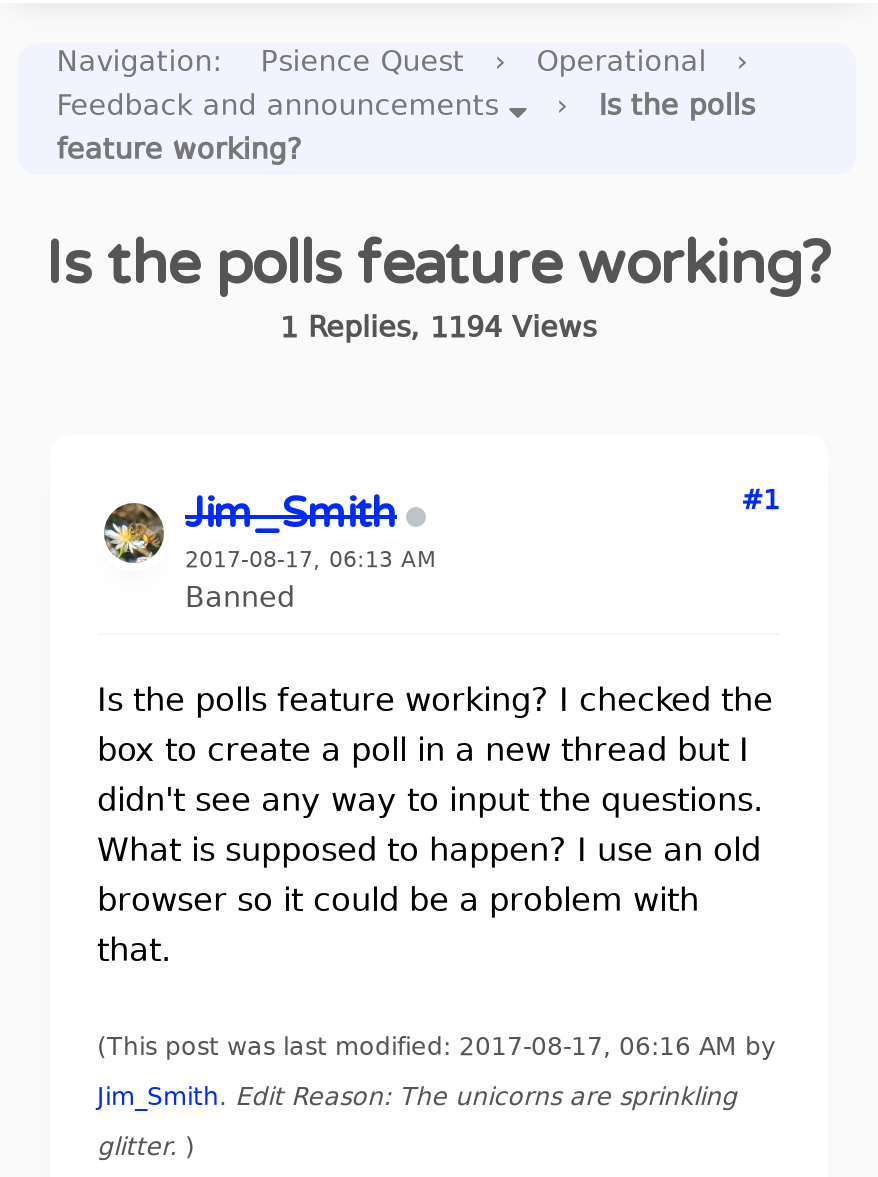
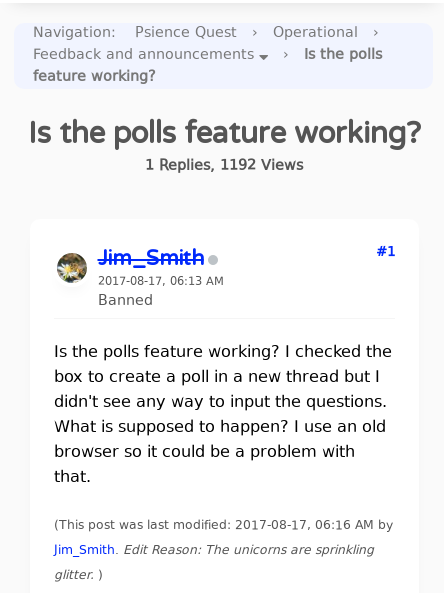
[280,309,596,351] 1 Replies, 1194 Views -> [145,156,303,177] 1 Replies, 1192 Views

